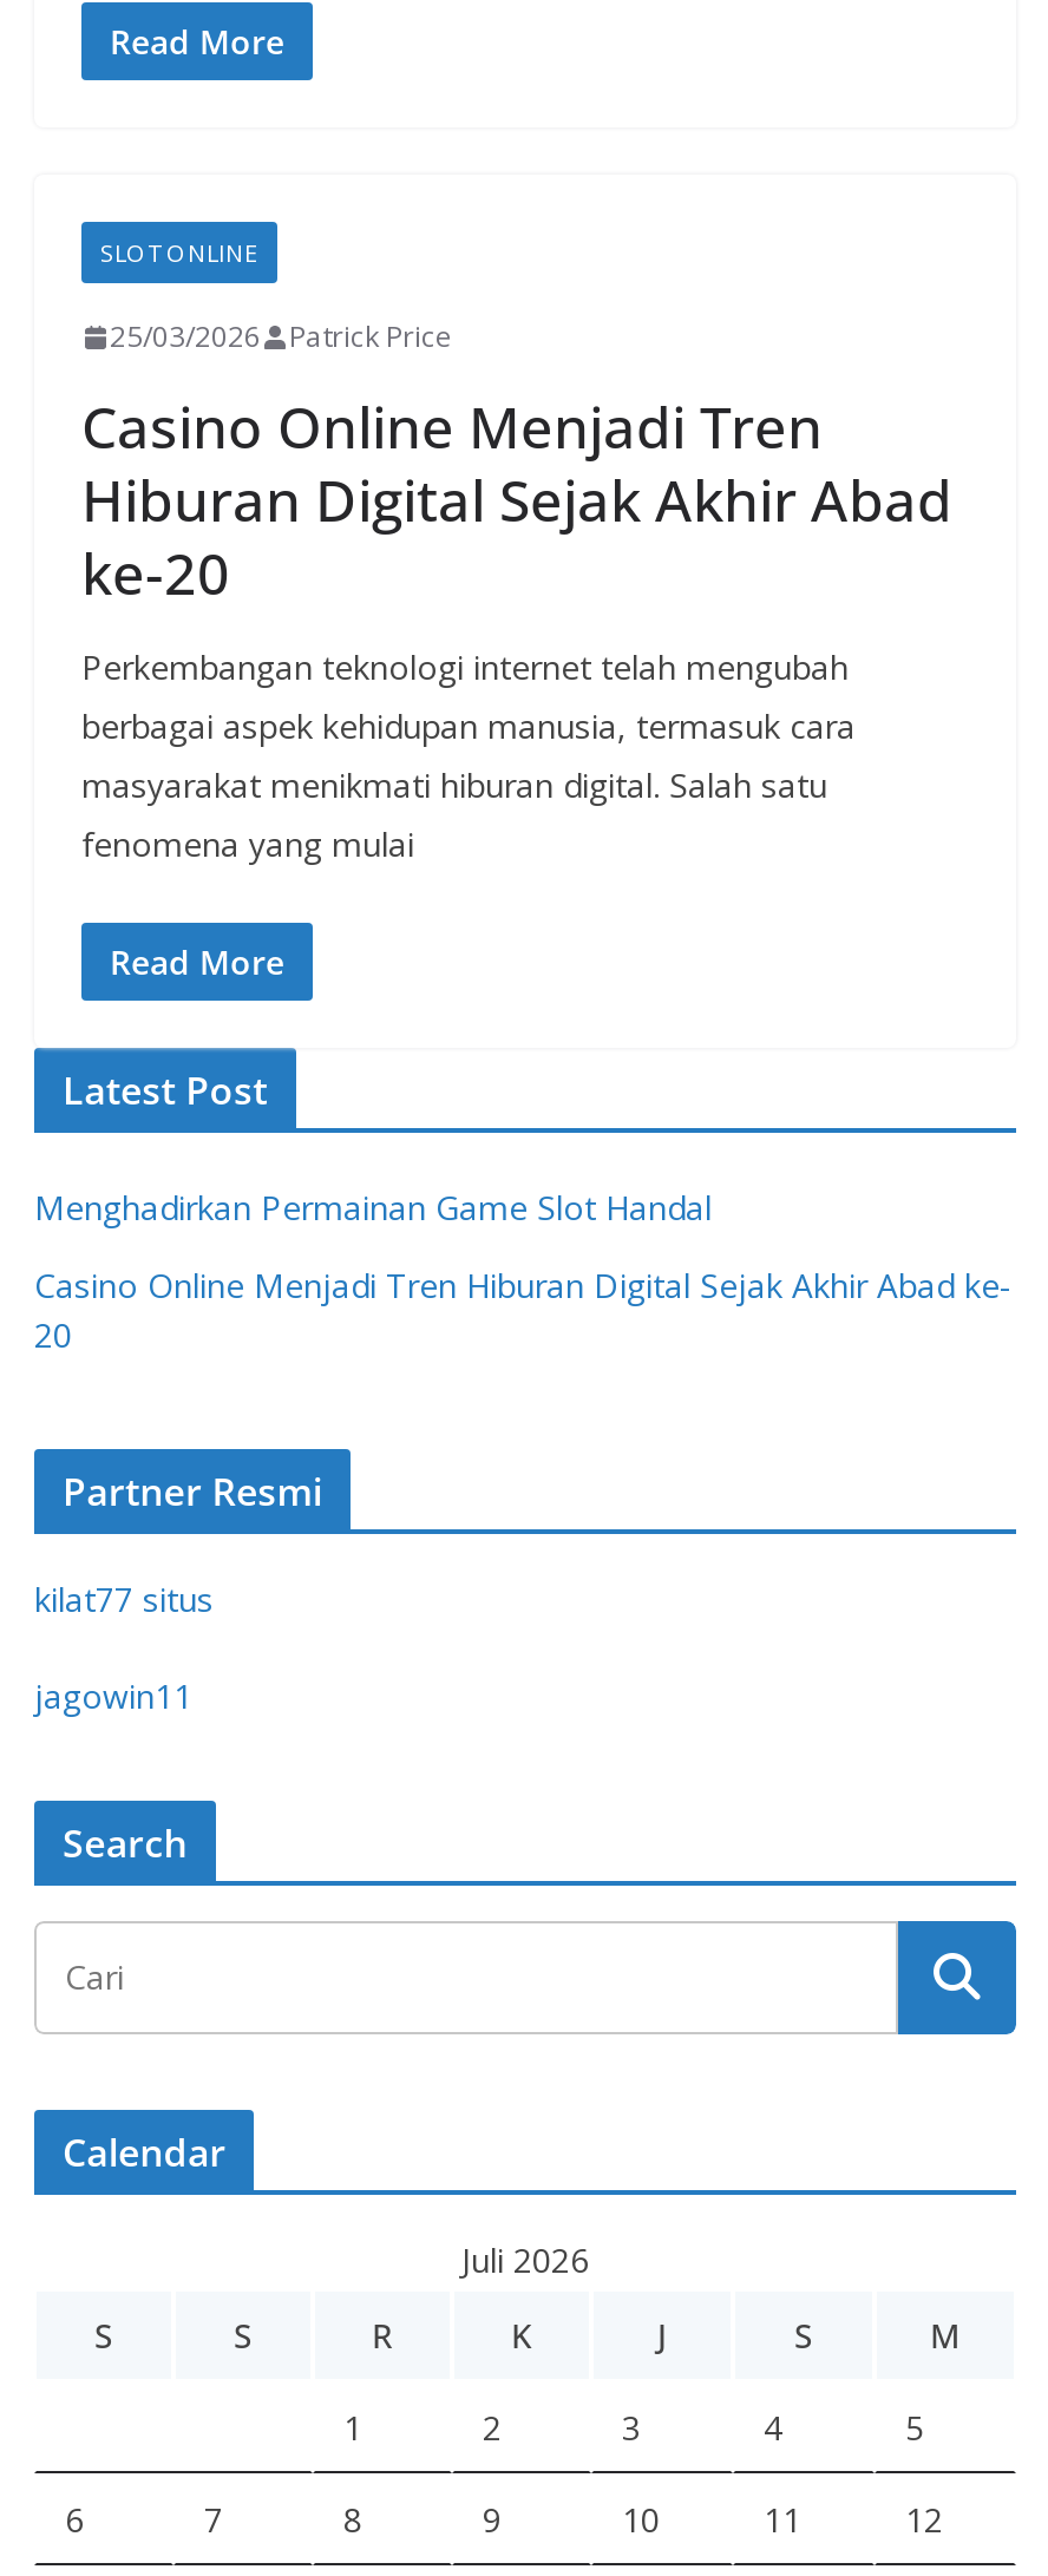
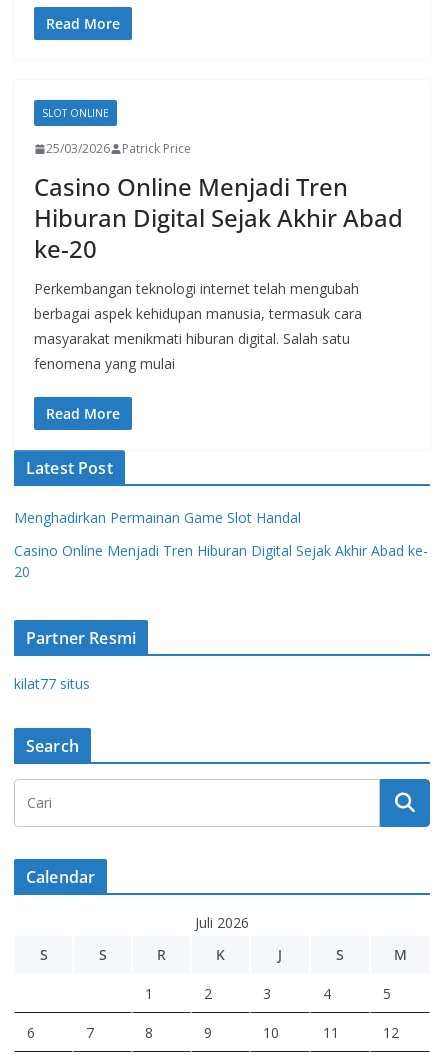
[34,1673,192,1718] jagowin11 -> none

